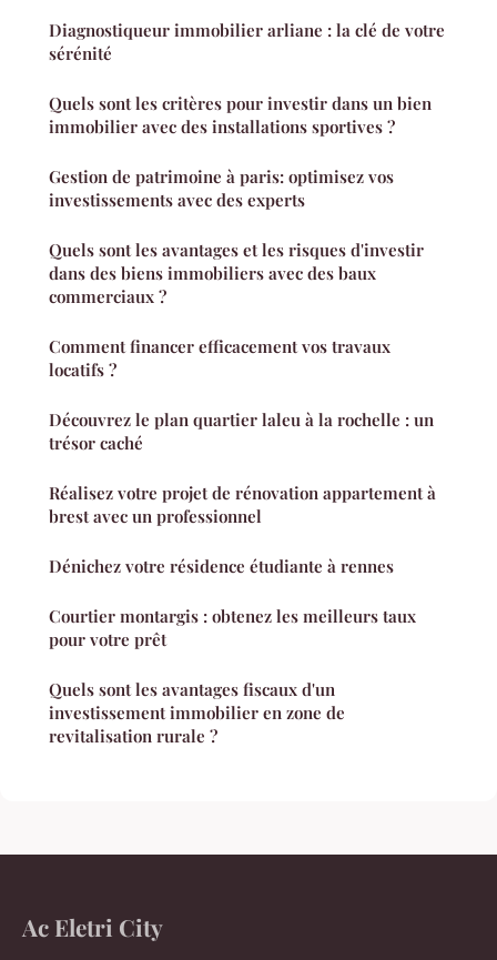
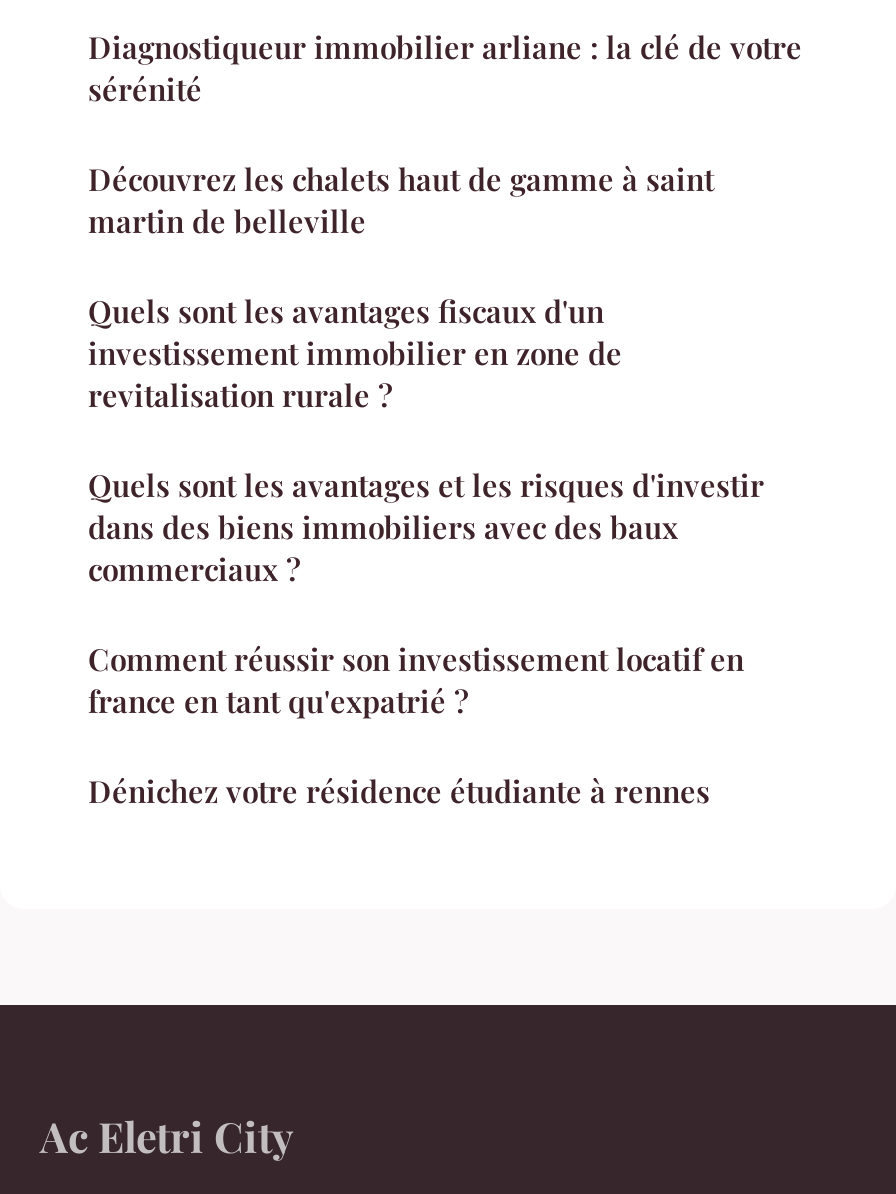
[49,93,432,138] Quels sont les critères pour investir dans un bien | immobilier avec des installations sportives ? -> [88,160,714,242] Découvrez les chalets haut de gamme à saint | martin de belleville
[49,166,394,211] Gestion de patrimoine à paris: optimisez vos | investissements avec des experts -> none
moved [49,239,424,308] -> [88,466,764,590]: Quels sont les avantages et les risques d'investir | dans des biens immobiliers avec des baux | commerciaux ?
[49,336,436,528] Comment financer efficacement vos travaux | locatifs ? | Découvrez le plan quartier laleu à la rochelle : un | trésor caché | Réalisez votre projet de rénovation appartement à | brest avec un professionnel -> [88,640,744,722] Comment réussir son investissement locatif en | france en tant qu'expatrié ?
[49,605,416,651] Courtier montargis : obtenez les meilleurs taux | pour votre prêt -> none
moved [49,679,345,747] -> [88,292,622,416]: Quels sont les avantages fiscaux d'un | investissement immobilier en zone de | revitalisation rurale ?

